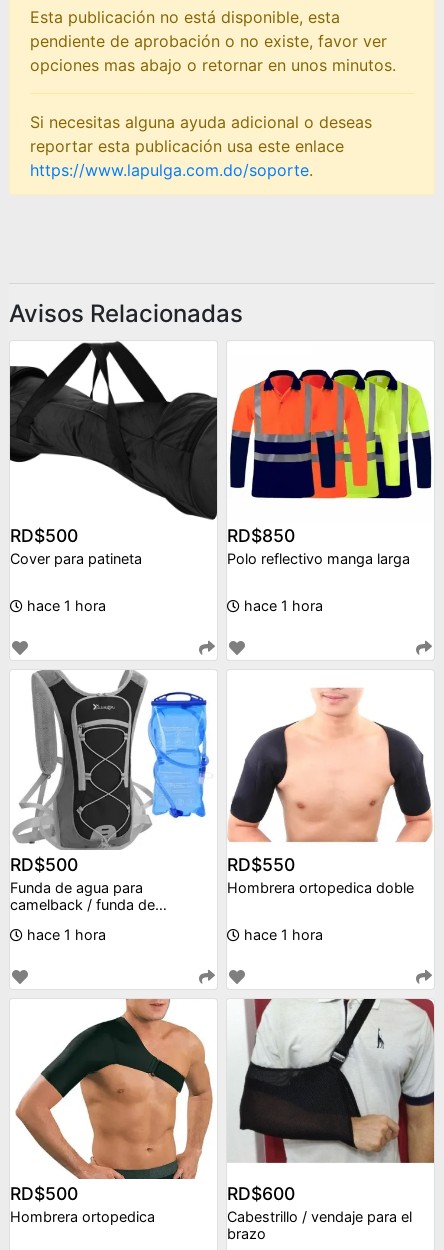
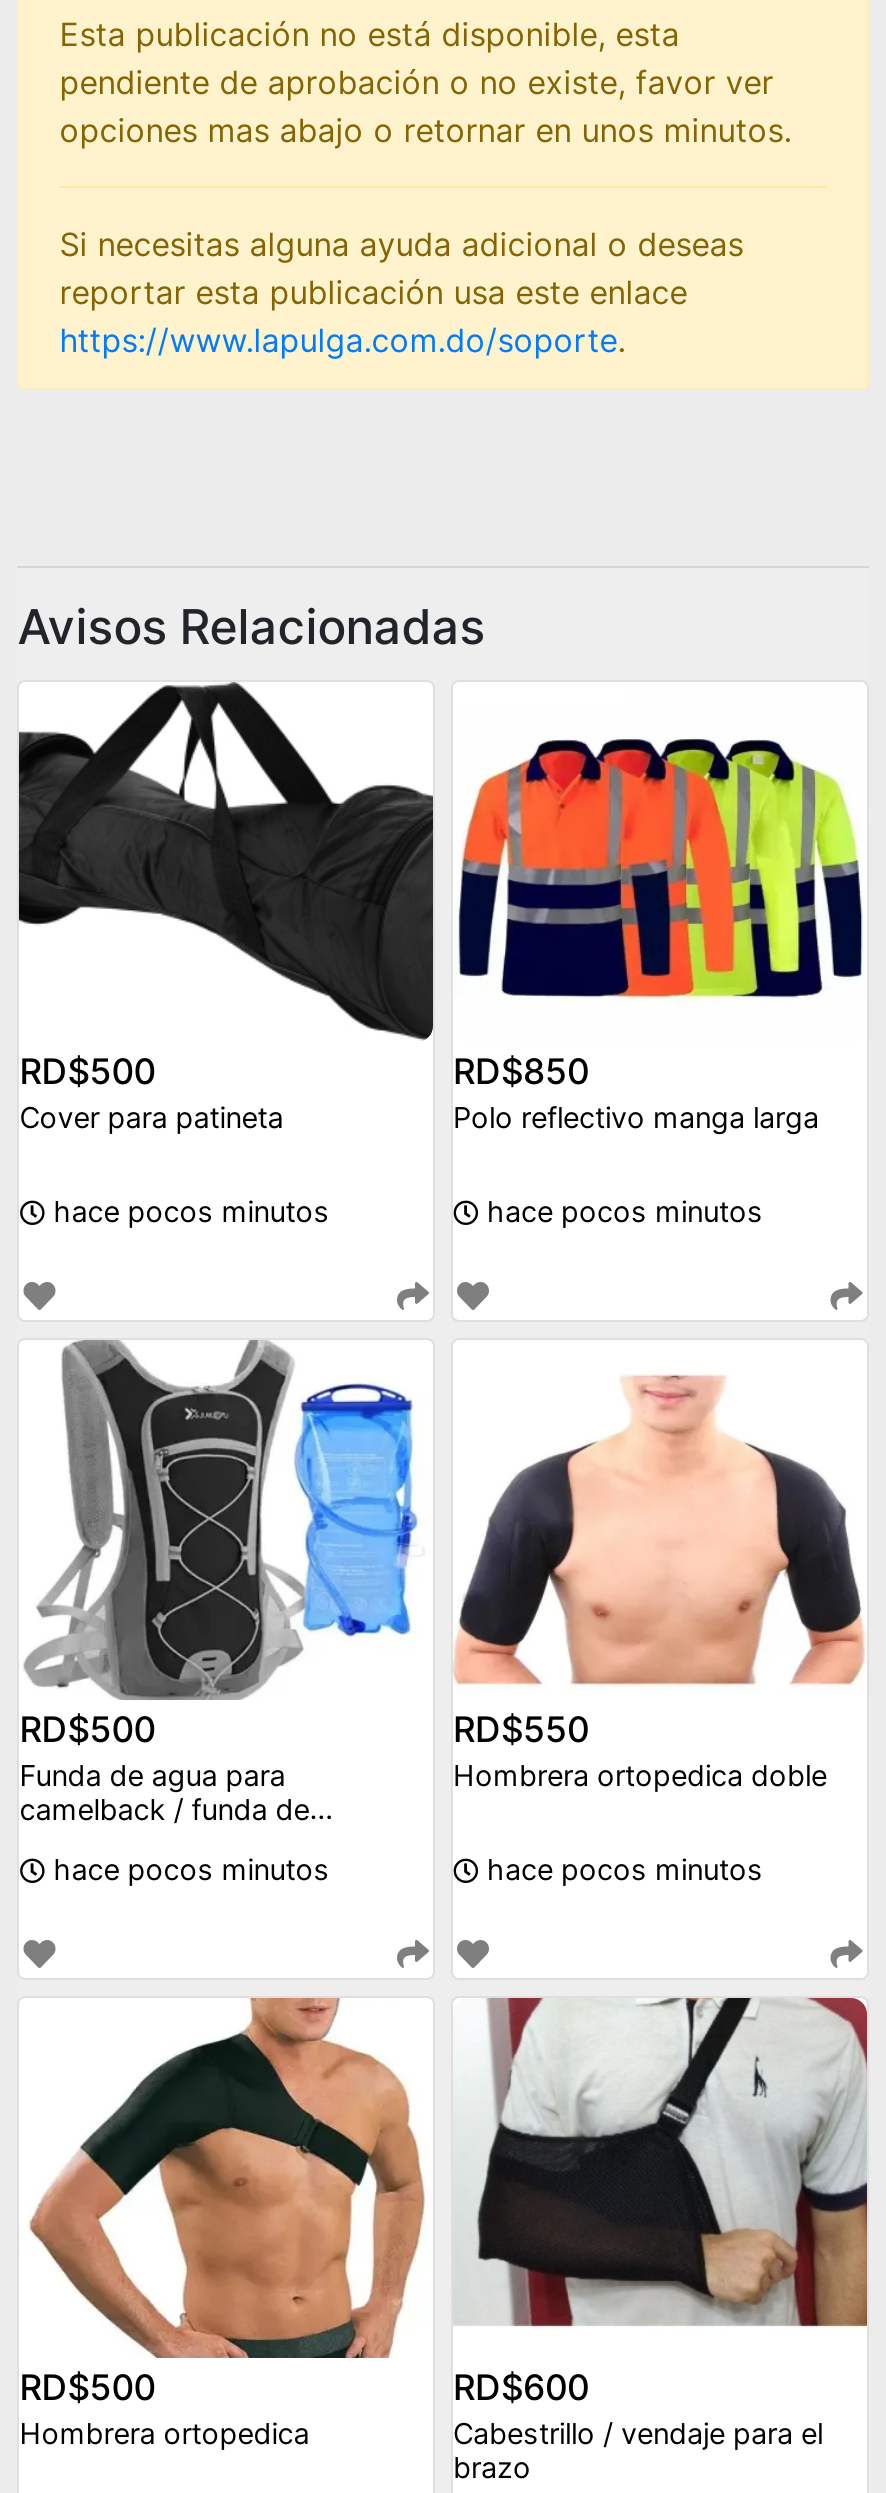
[23,596,106,613] hace 1 hora -> [45,1193,329,1227] hace pocos minutos
[240,596,323,613] hace 1 hora -> [479,1193,763,1227] hace pocos minutos
[23,925,106,942] hace 1 hora -> [45,1851,329,1885] hace pocos minutos
[240,925,323,942] hace 1 hora -> [479,1851,763,1885] hace pocos minutos

